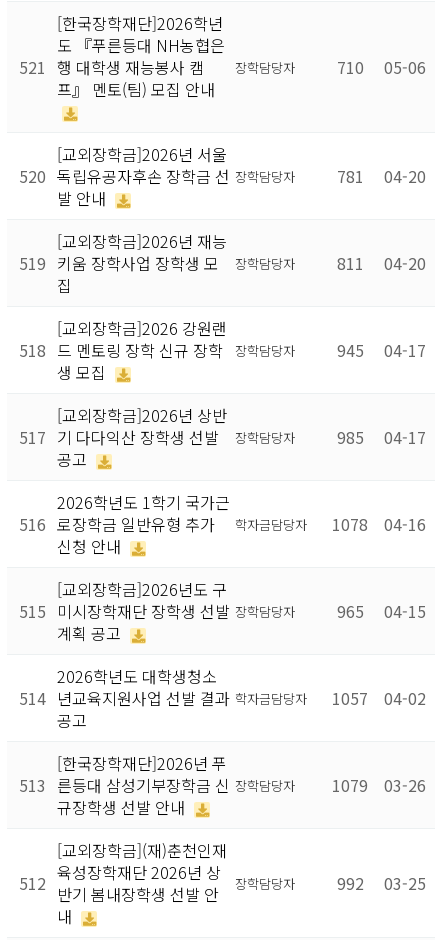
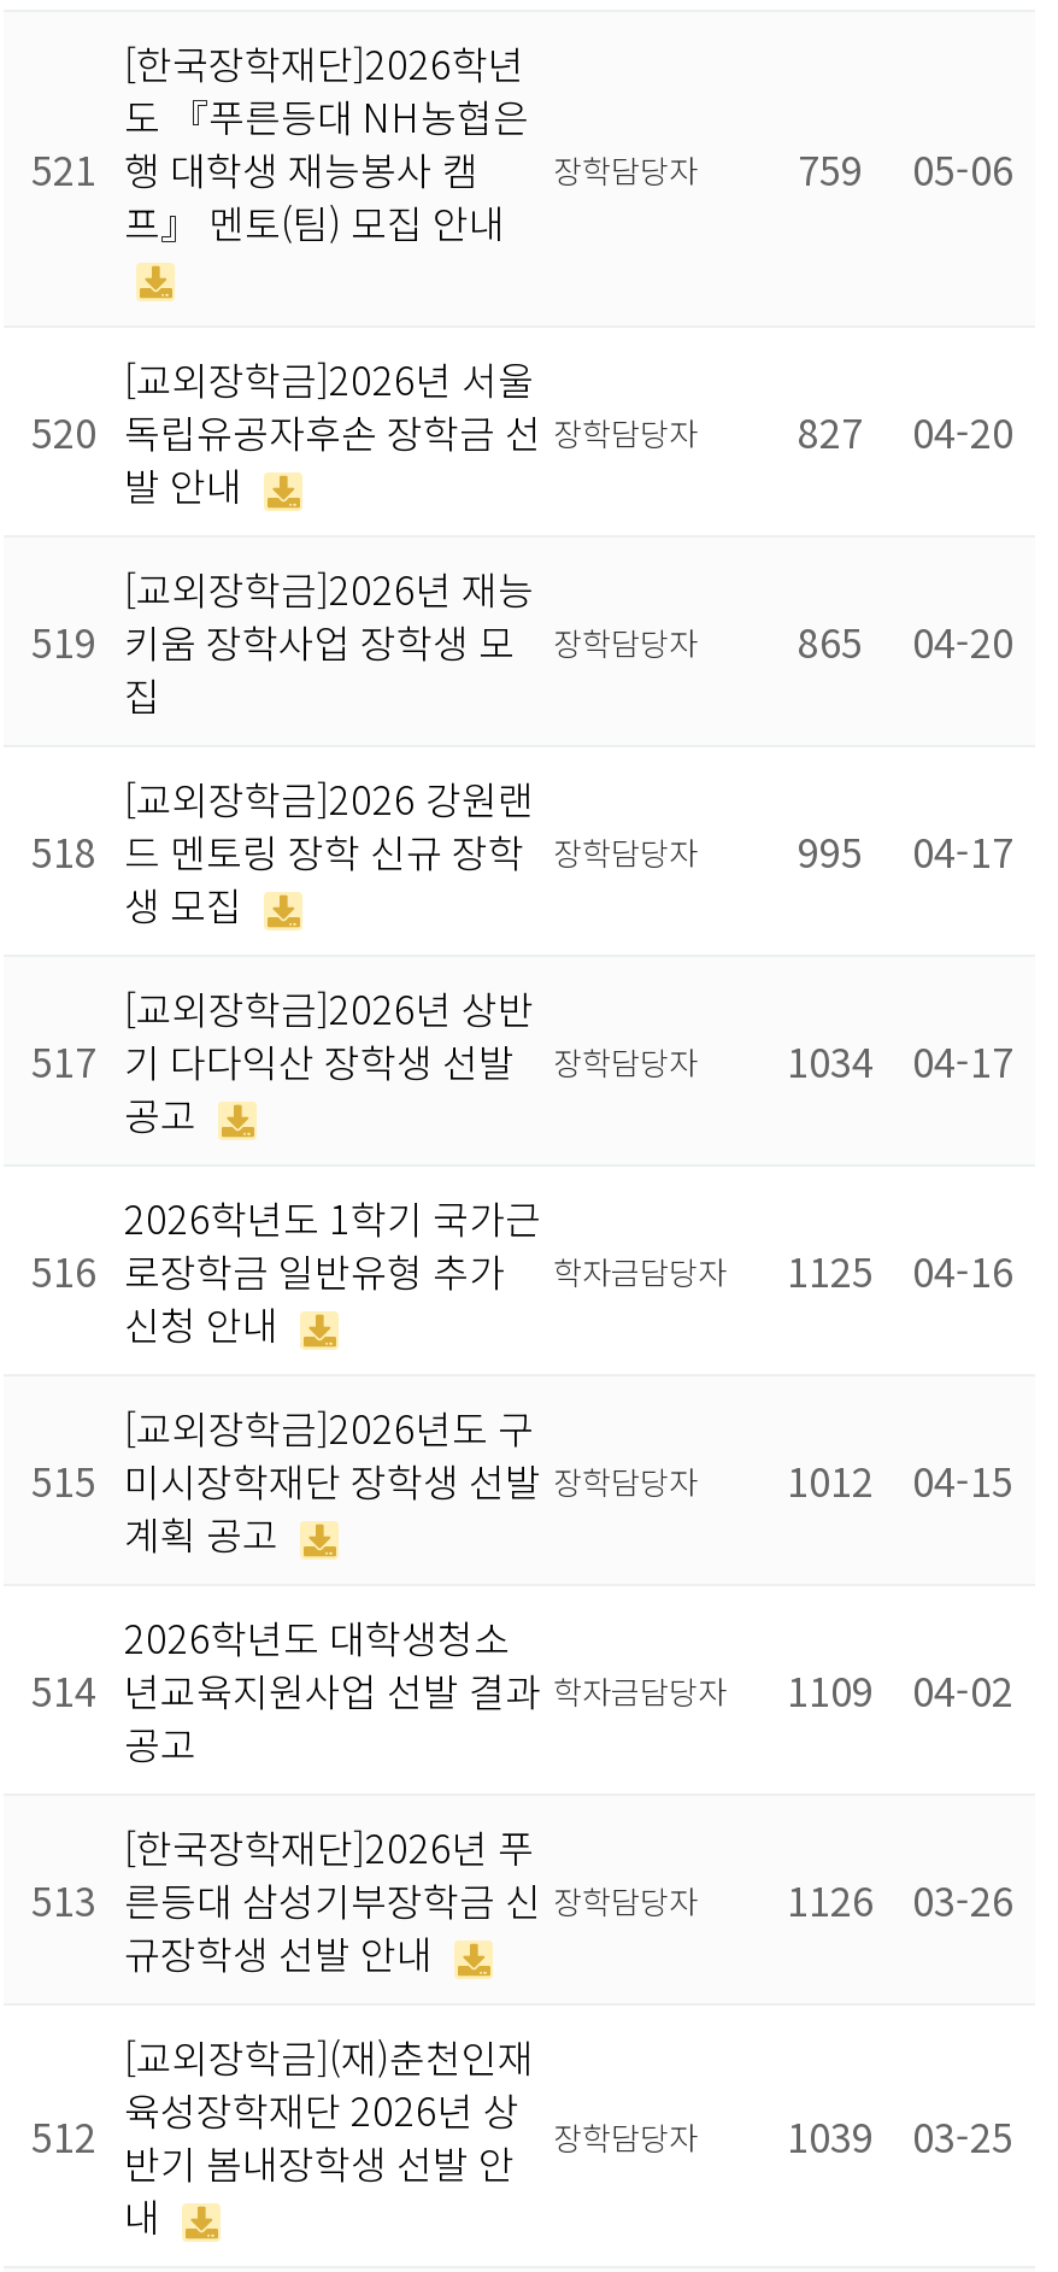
[336,55,426,79] 710 05-06 -> [798,140,1013,198] 759 05-06
[336,164,426,188] 781 04-20 -> [798,403,1013,460] 827 04-20
[336,251,426,275] 811 04-20 -> [798,612,1013,670] 865 04-20
[336,338,426,362] 945 04-17 -> [798,822,1013,880] 995 04-17
[336,425,363,449] 985 -> [787,1032,874,1090] 1034
[18,512,426,536] 516 로장학금 일반유형 추가 학자금담당자 1078 04-16 -> [31,1241,1013,1299] 516 로장학금 일반유형 추가 학자금담당자 1125 04-16
[336,599,363,623] 965 -> [787,1451,874,1509] 1012
[18,686,426,710] 514 년교육지원사업 선발 결과 학자금담당자 1057 04-02 -> [31,1661,1013,1719] 514 년교육지원사업 선발 결과 학자금담당자 1109 04-02
[18,773,426,797] 513 른등대 삼성기부장학금 신 장학담당자 1079 03-26 -> [31,1871,1013,1928] 513 른등대 삼성기부장학금 신 장학담당자 1126 03-26
[336,871,363,895] 992 -> [787,2107,874,2165] 1039

